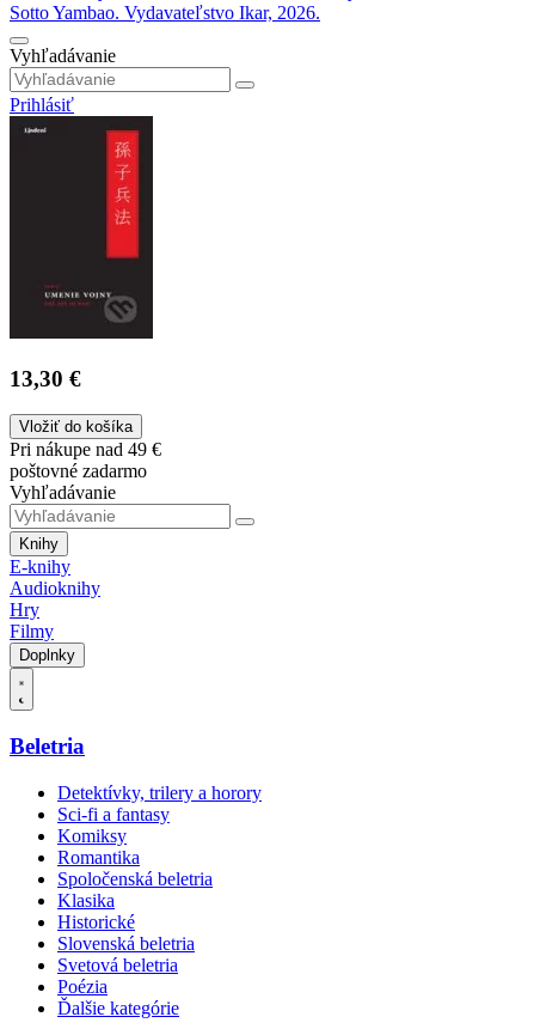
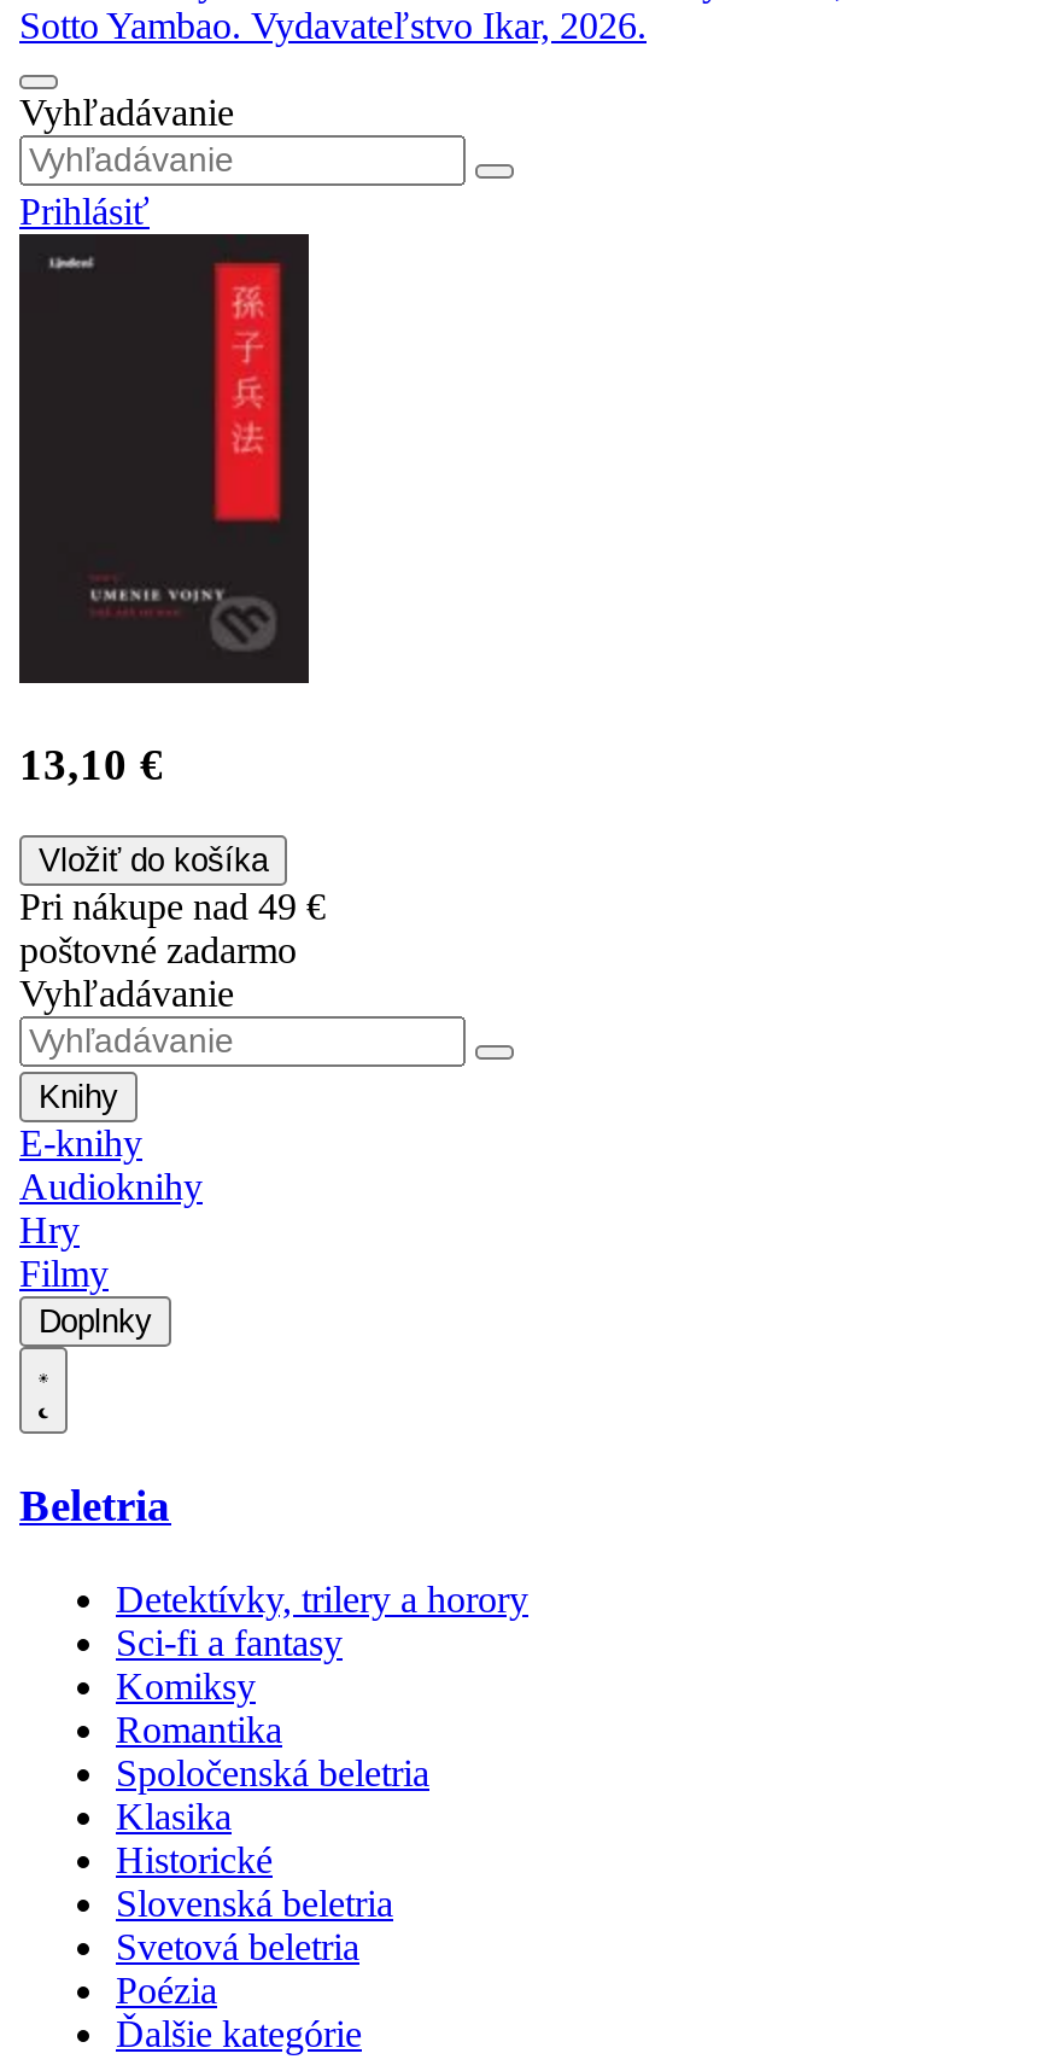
[10,366,81,391] 13,30 € -> [19,738,164,789] 13,10 €

